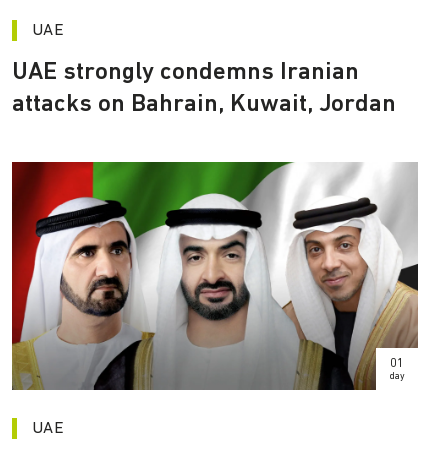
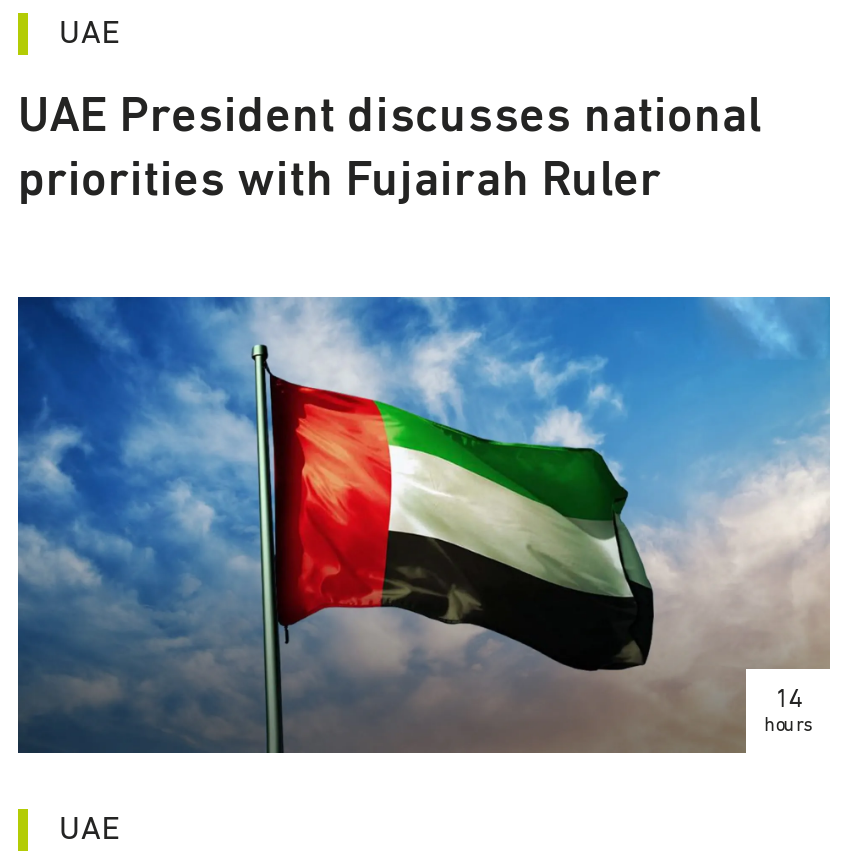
[12,60,396,116] UAE strongly condemns Iranian | attacks on Bahrain, Kuwait, Jordan -> [17,94,761,206] UAE President discusses national | priorities with Fujairah Ruler
[11,161,419,391] [image] | 01 | day -> [16,295,832,755] [image] | 14 | hours

